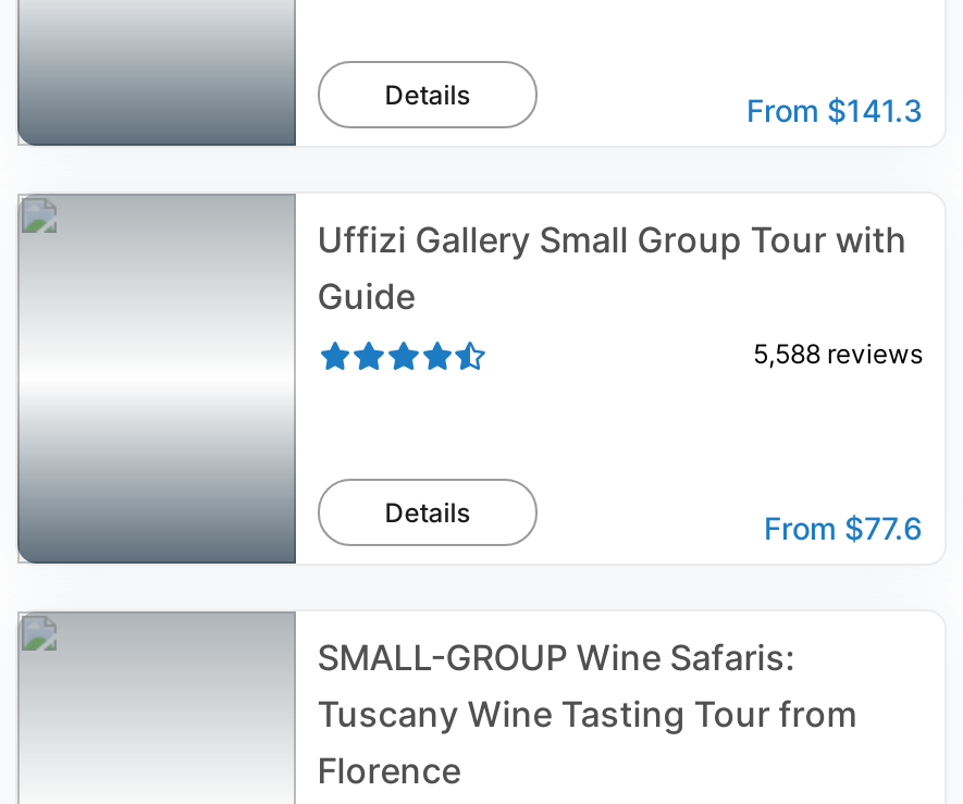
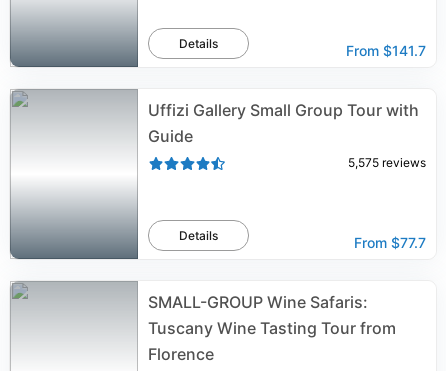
[746,91,923,128] From $141.3 -> [346,42,426,59] From $141.7
[753,337,923,370] 5,588 reviews -> [348,155,426,170] 5,575 reviews
[764,509,923,546] From $77.6 -> [354,234,426,251] From $77.7

